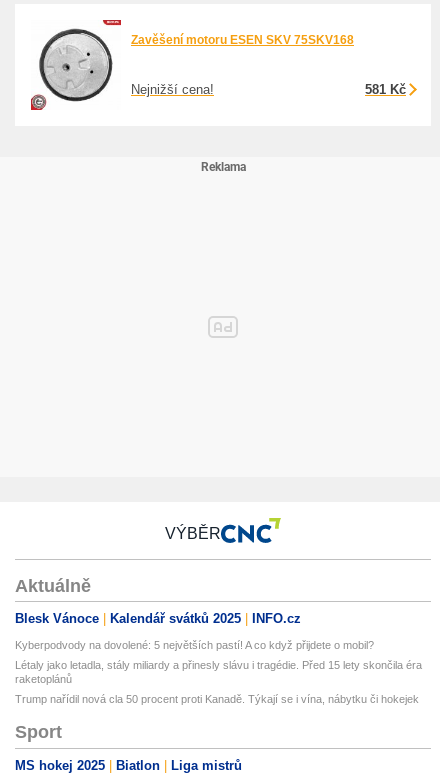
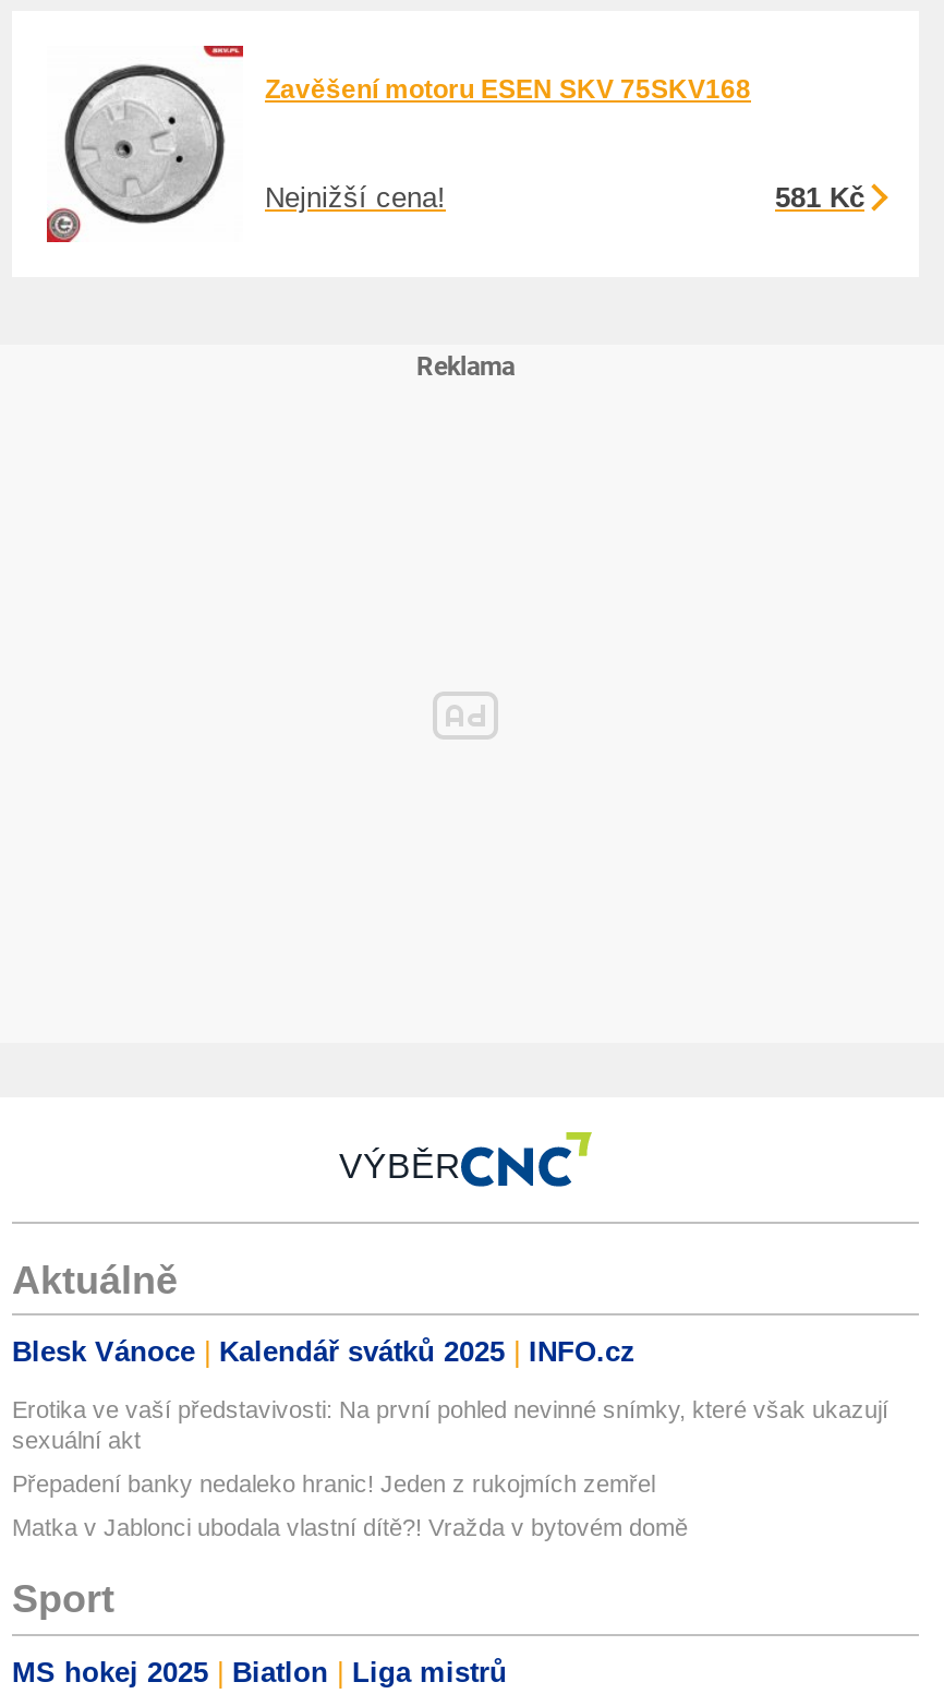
[15,639,374,651] Kyberpodvody na dovolené: 5 největších pastí! A co když přijdete o mobil? -> [12,1397,888,1453] Erotika ve vaší představivosti: Na první pohled nevinné snímky, které však ukazují | sexuální akt
[15,659,422,685] Létaly jako letadla, stály miliardy a přinesly slávu i tragédie. Před 15 lety skončila éra | raketoplánů -> [12,1471,655,1497] Přepadení banky nedaleko hranic! Jeden z rukojmích zemřel
[15,693,419,705] Trump nařídil nová cla 50 procent proti Kanadě. Týkají se i vína, nábytku či hokejek -> [12,1514,688,1541] Matka v Jablonci ubodala vlastní dítě?! Vražda v bytovém domě

